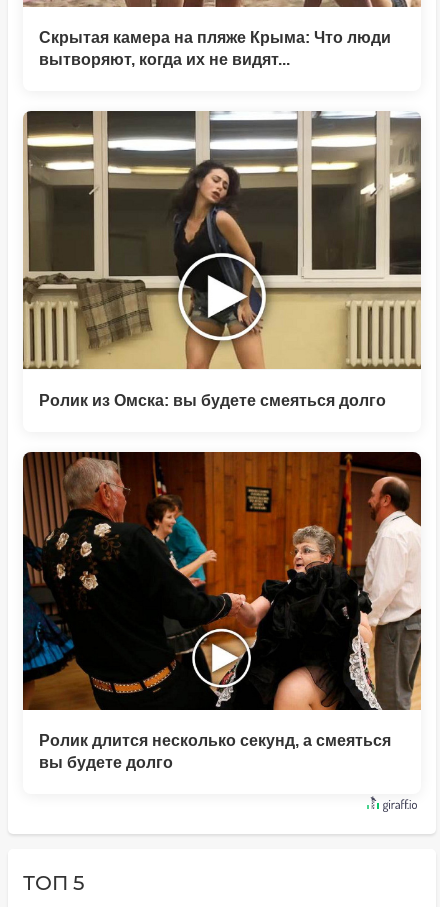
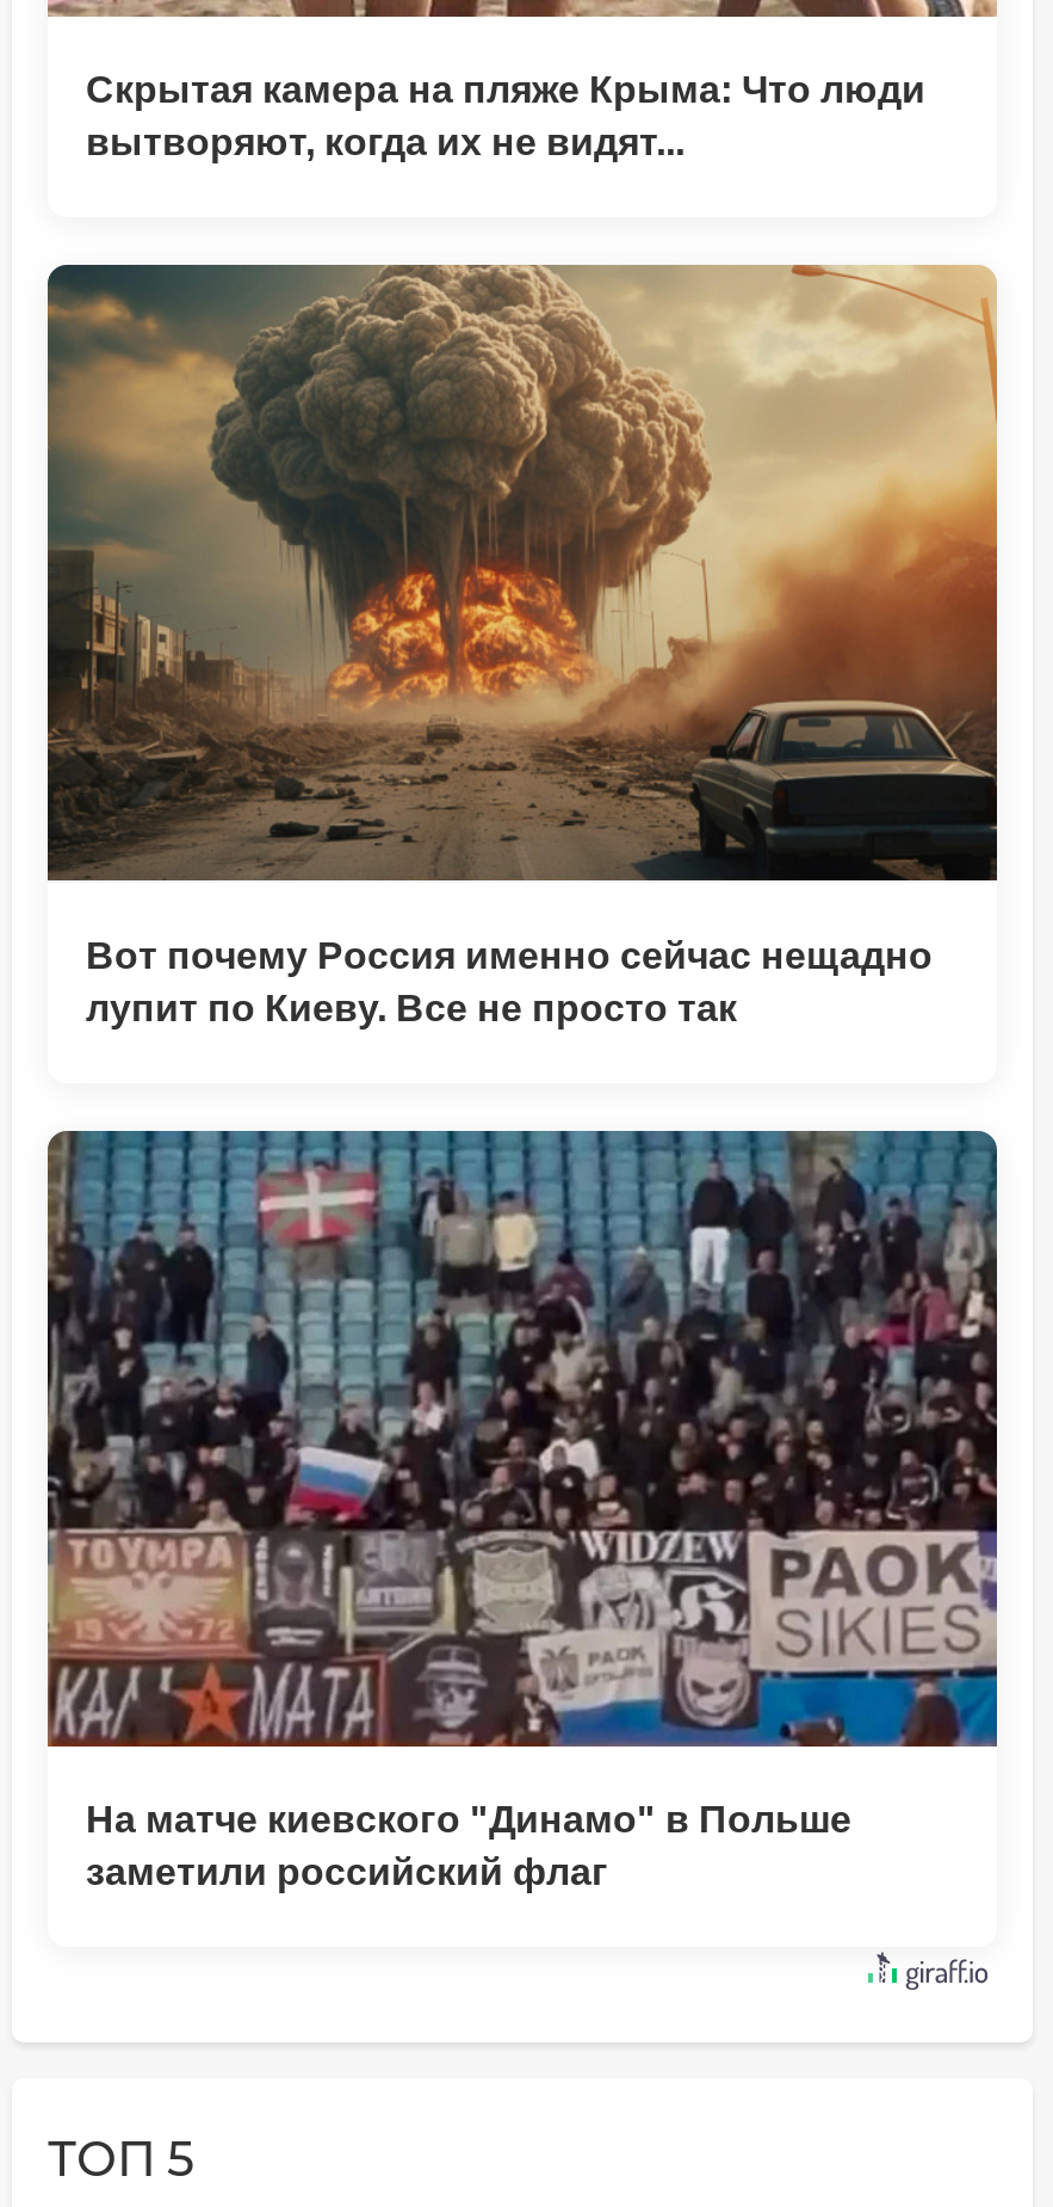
[22,110,422,409] [image] | Ролик из Омска: вы будете смеяться долго -> [45,262,999,1027] [image] | Вот почему Россия именно сейчас нещадно | лупит по Киеву. Все не просто так
[22,451,422,771] [image] | Ролик длится несколько секунд, а смеяться | вы будете долго -> [45,1129,999,1893] [image] | На матче киевского "Динамо" в Польше | заметили российский флаг

